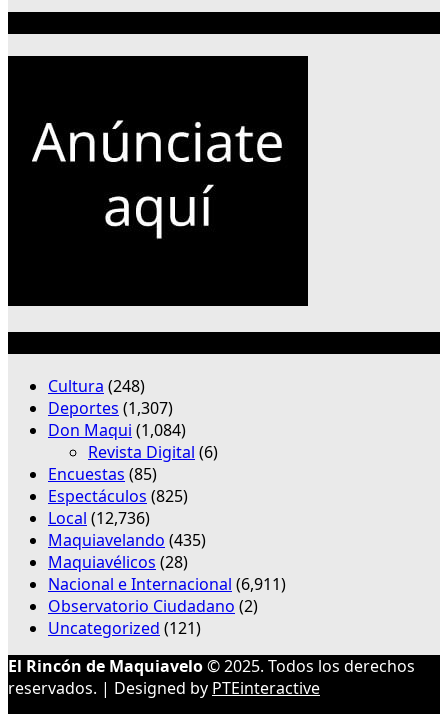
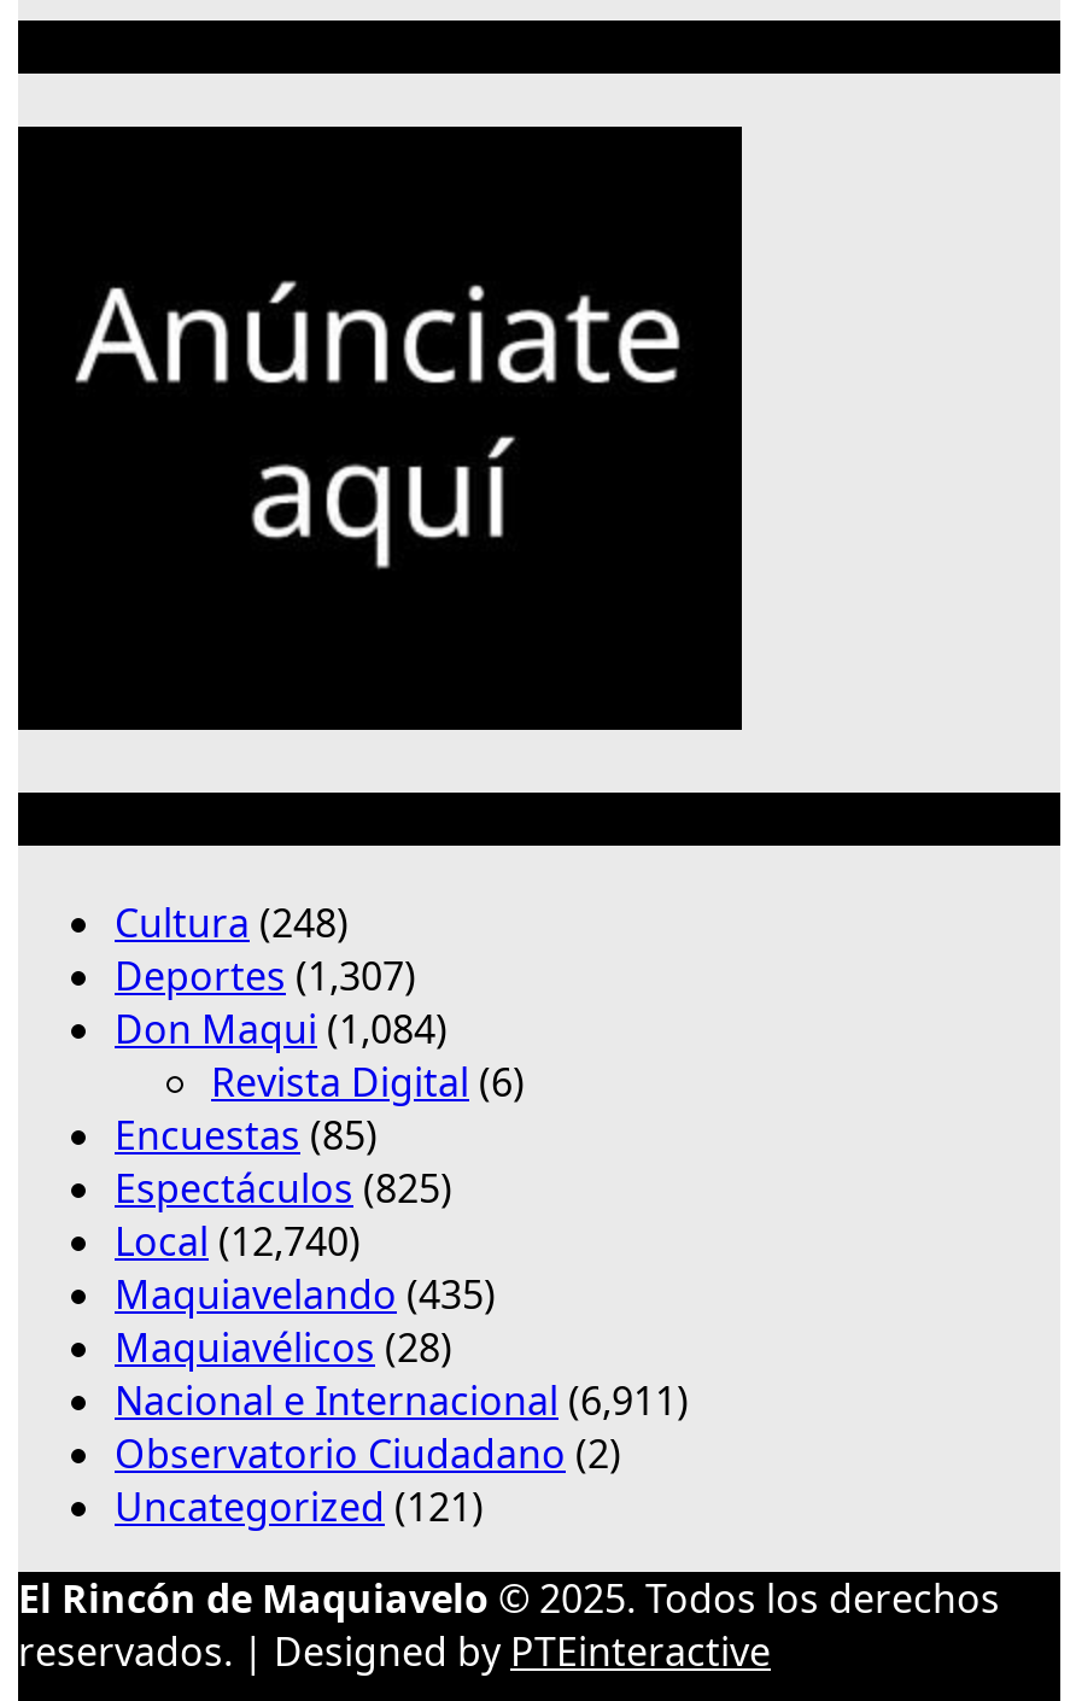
[48,507,150,529] Local (12,736) -> [115,1215,361,1268] Local (12,740)

